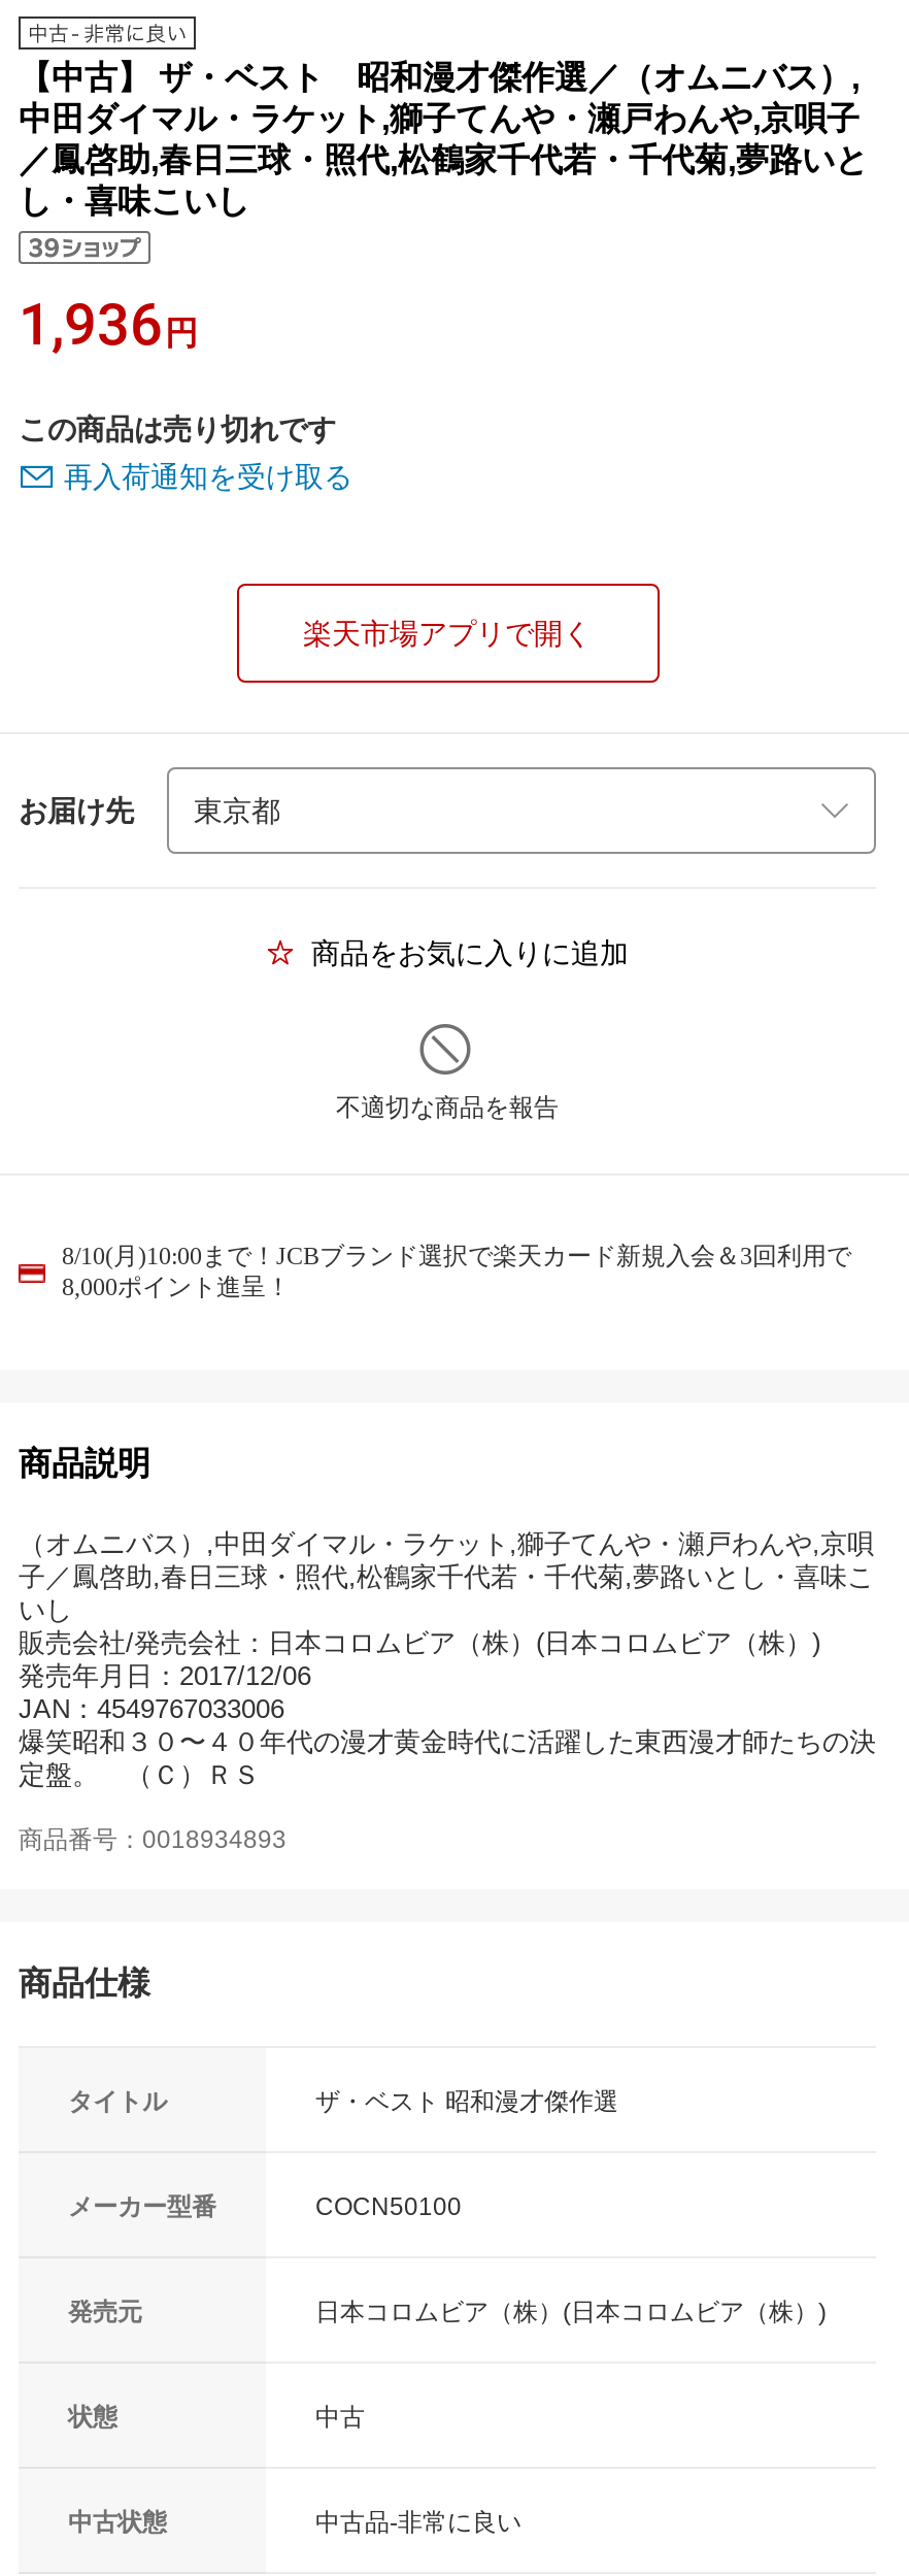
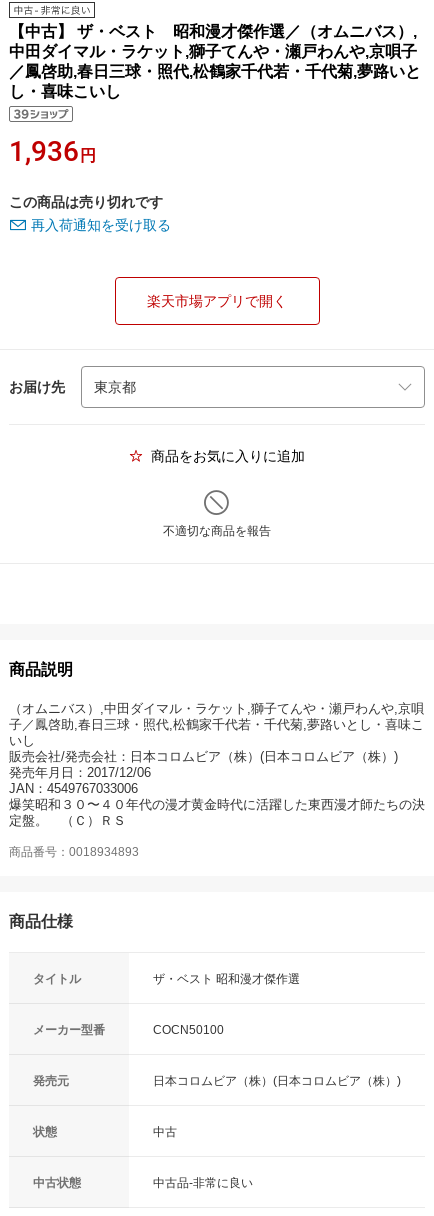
[62,1242,851,1301] 8/10(月)10:00まで！JCBブランド選択で楽天カード新規入会＆3回利用で | 8,000ポイント進呈！ -> none

